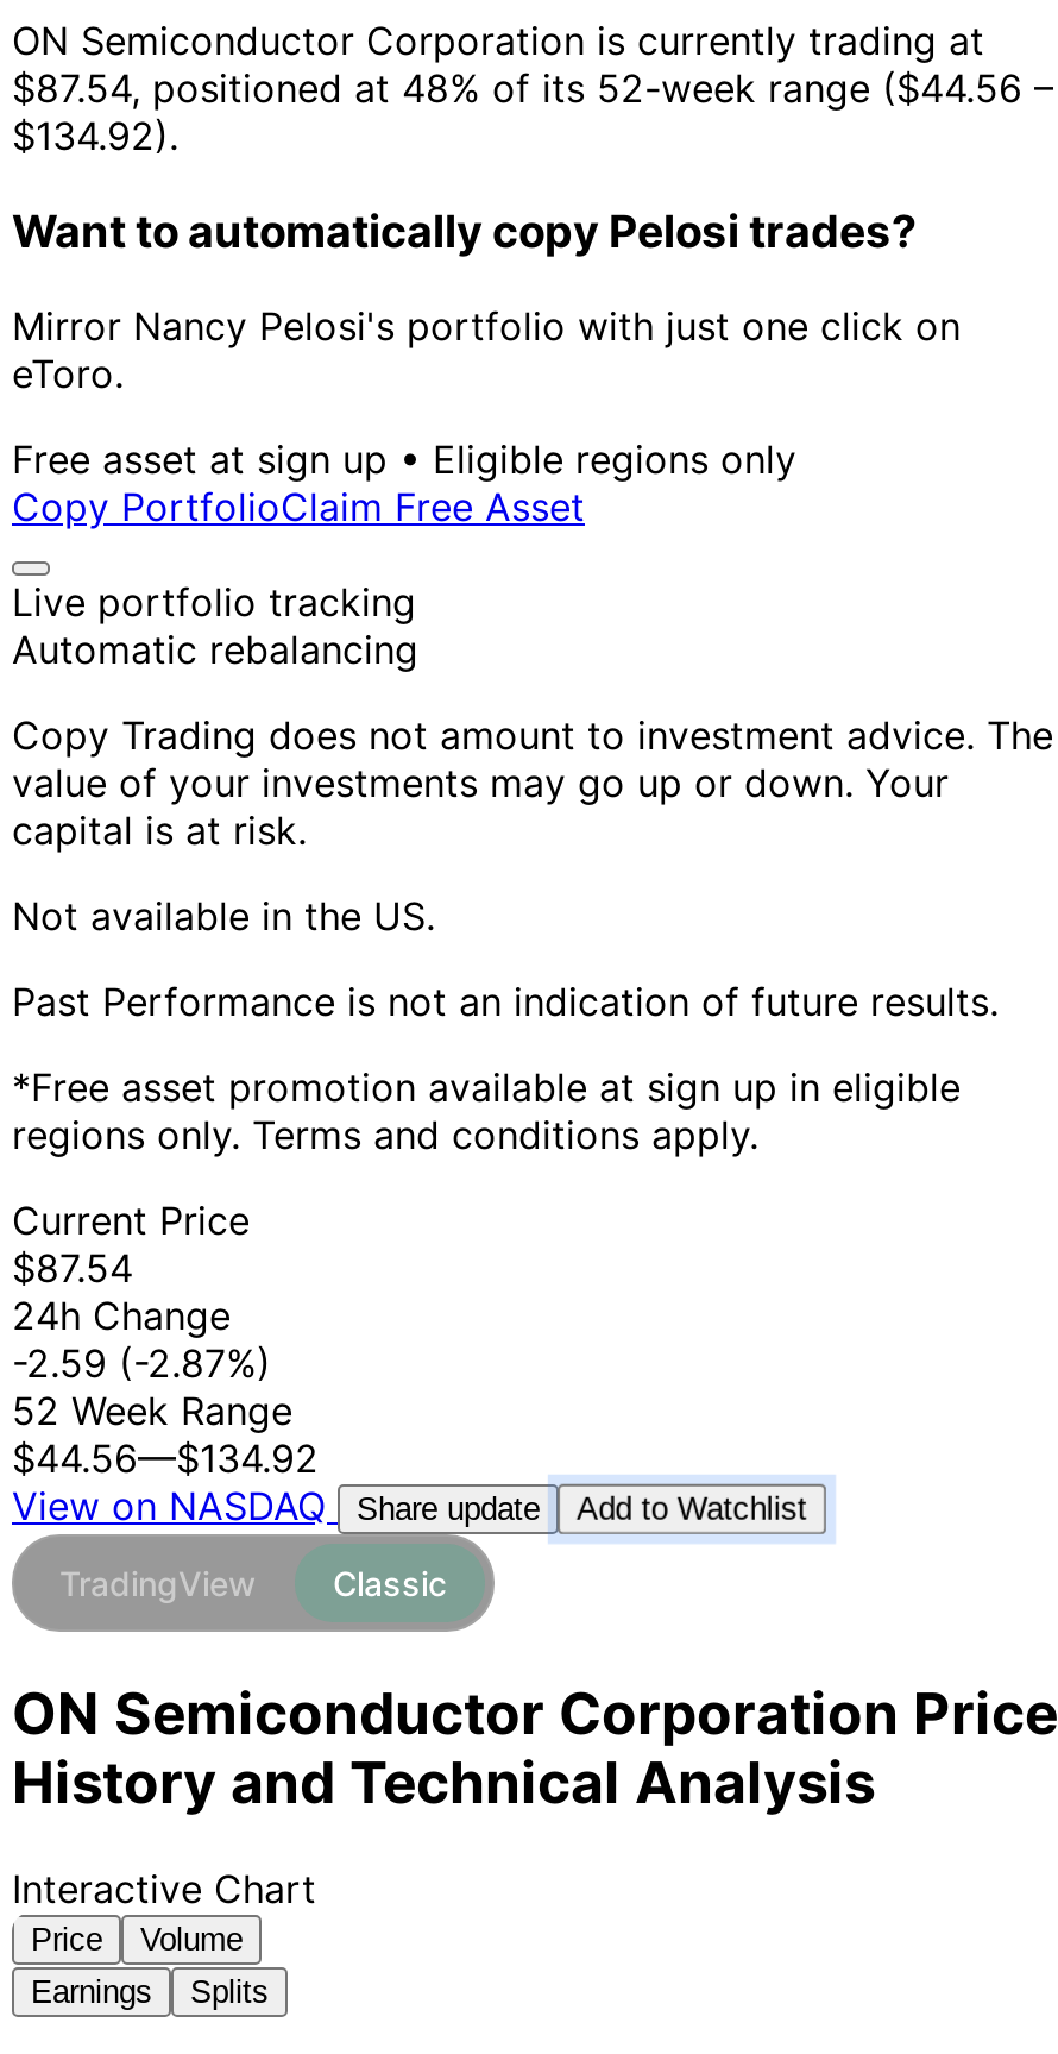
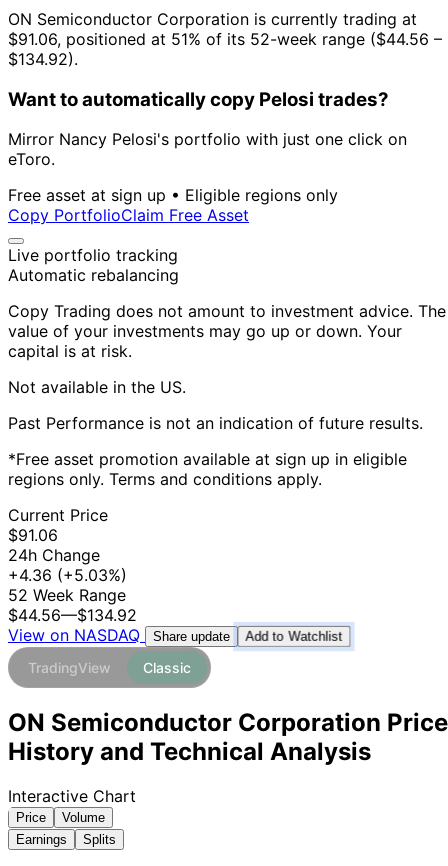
[12,64,1053,111] $87.54, positioned at 48% of its 52-week range ($44.56 – -> [8,29,442,49] $91.06, positioned at 51% of its 52-week range ($44.56 –
[12,1245,133,1292] $87.54 -> [8,525,58,545] $91.06
[12,1340,271,1387] -2.59 (-2.87%) -> [8,565,127,585] +4.36 (+5.03%)

